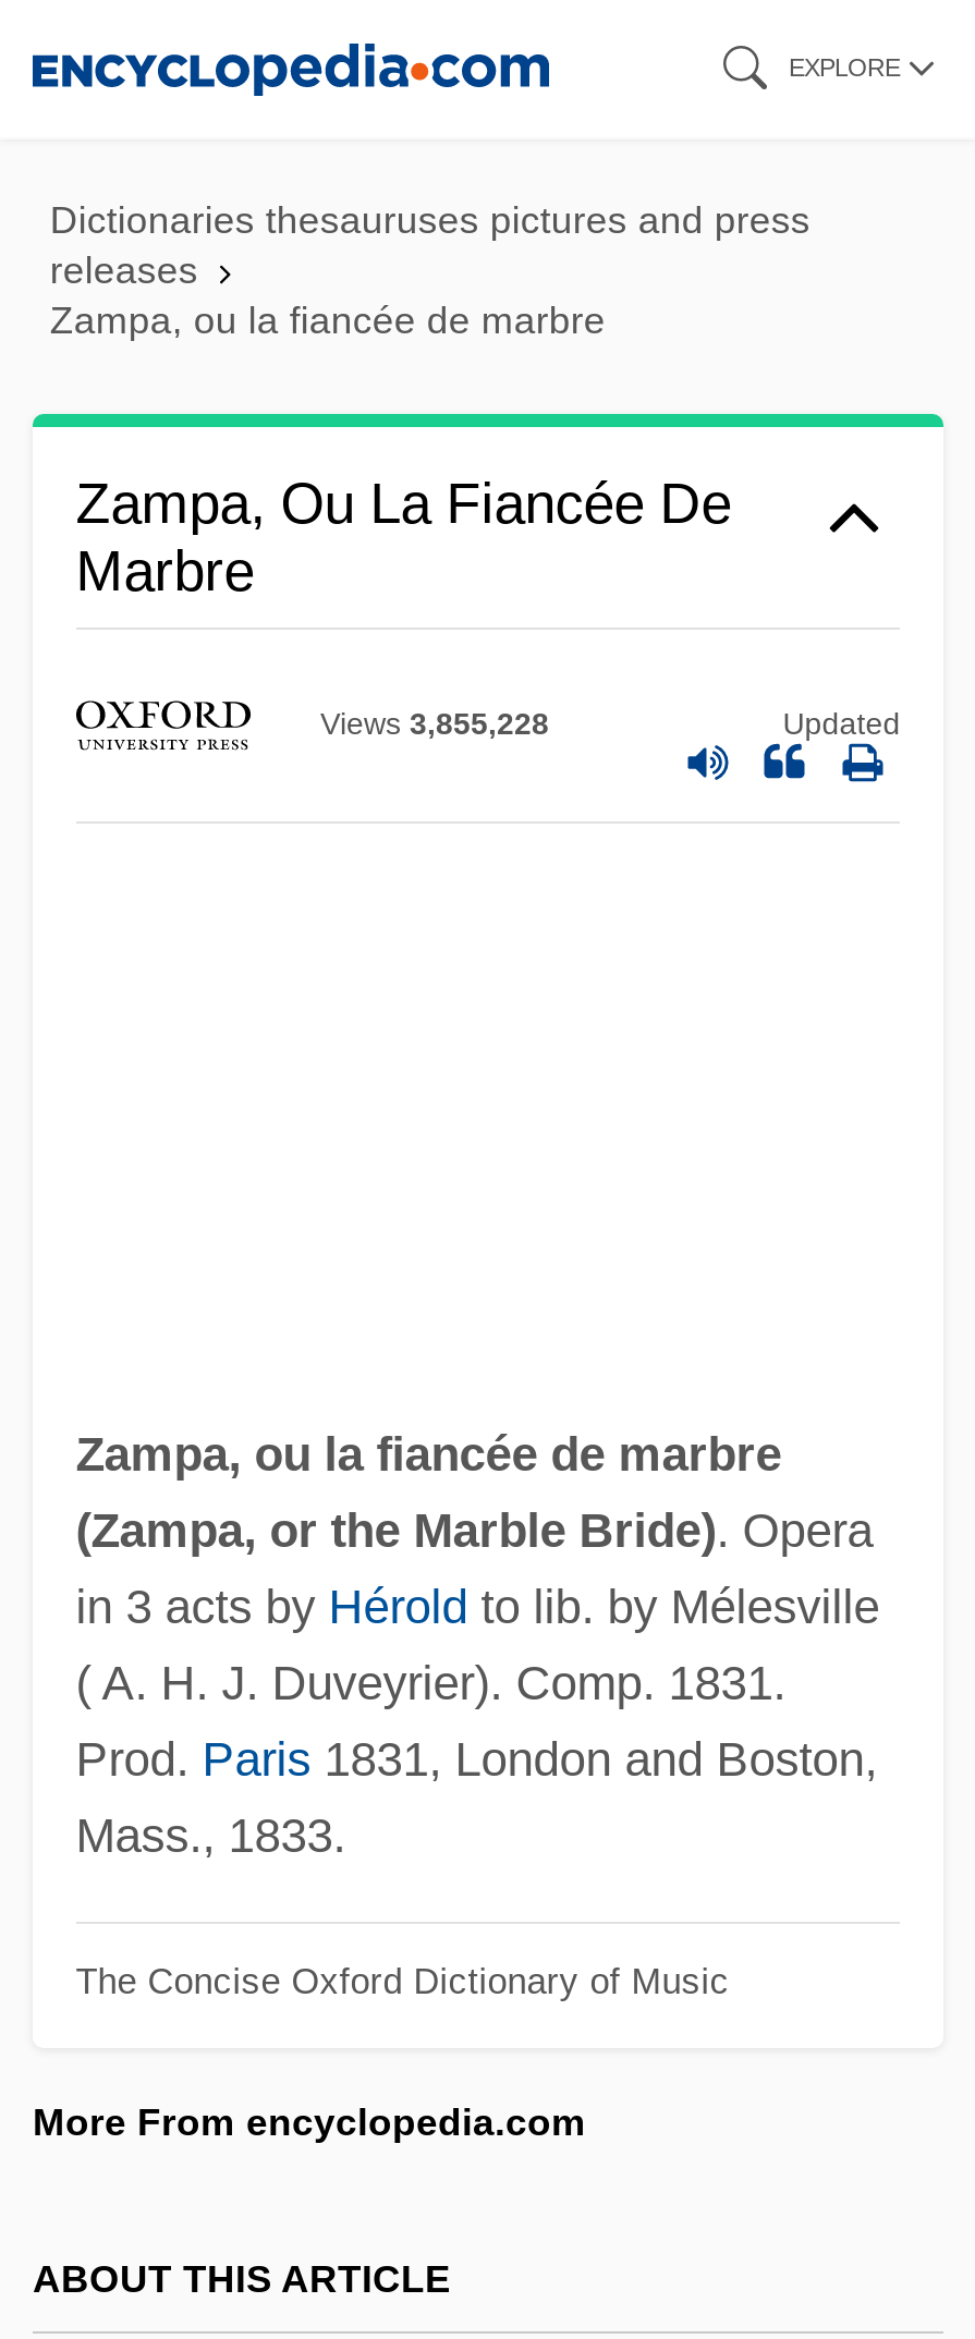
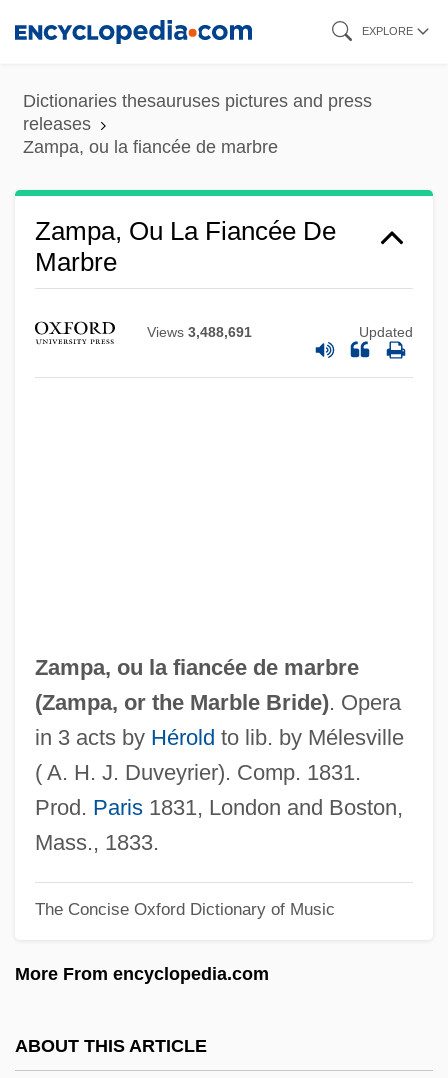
[320,707,549,742] Views 3,855,228 -> [147,324,252,340] Views 3,488,691

